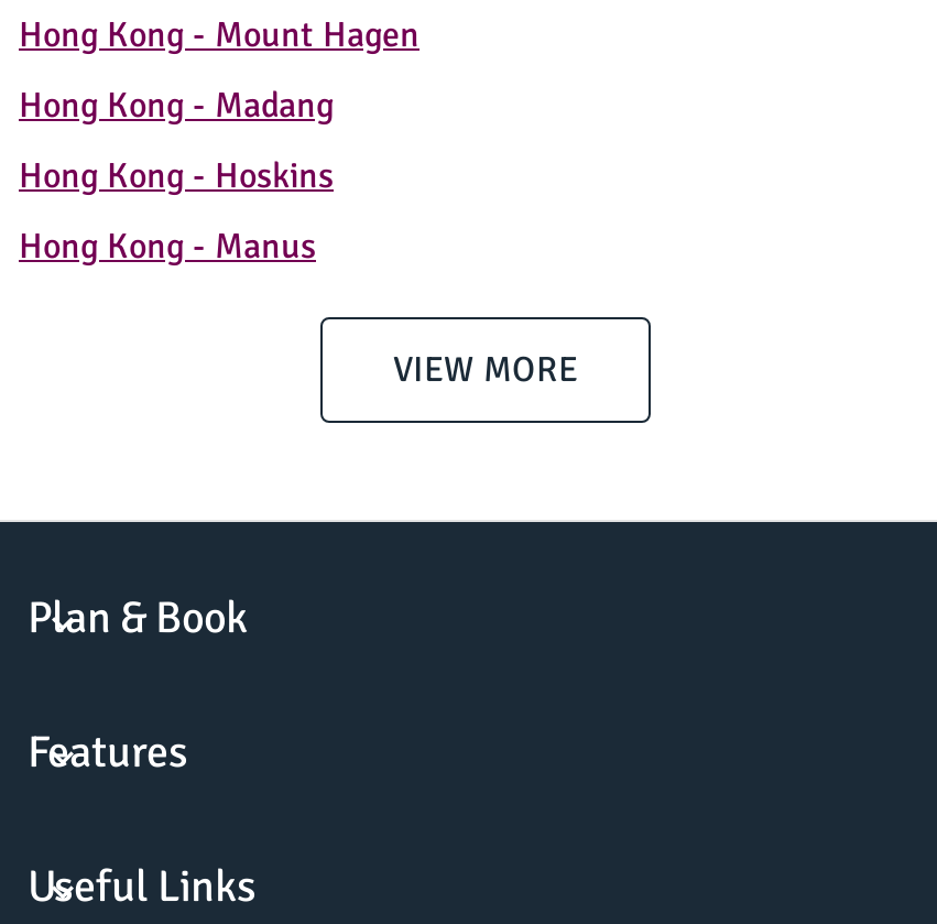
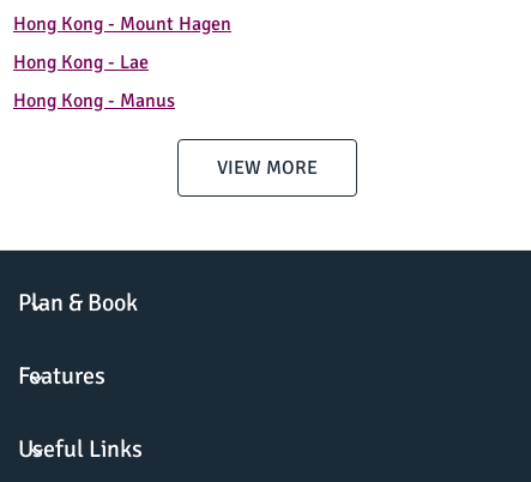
[19,84,334,198] Hong Kong - Madang | Hong Kong - Hoskins -> [13,50,149,74] Hong Kong - Lae

